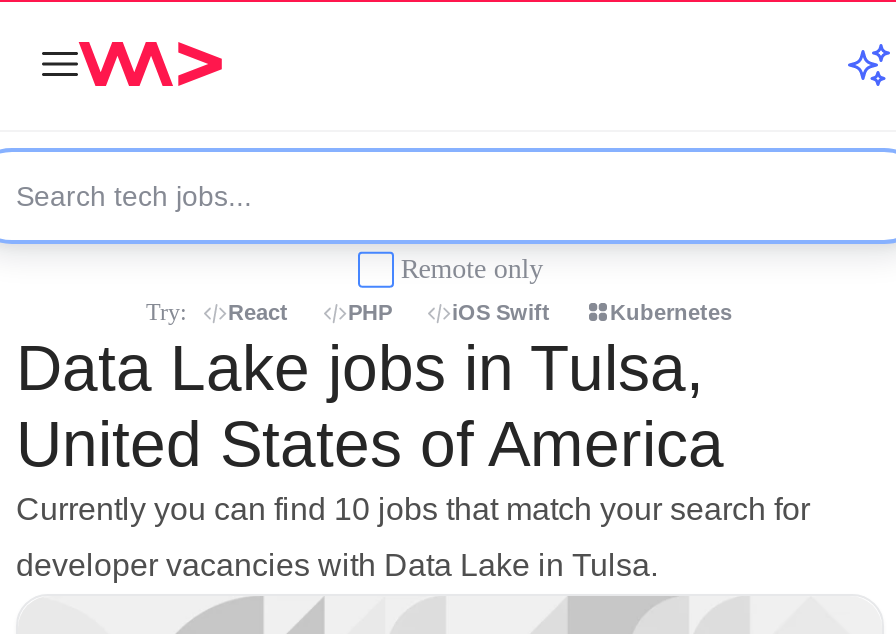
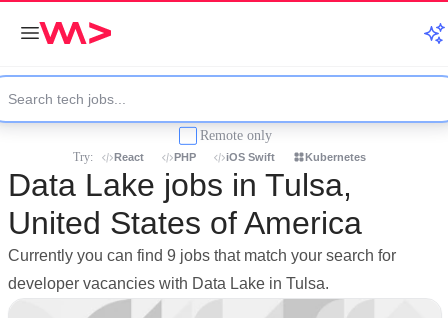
[16,492,810,526] Currently you can find 10 jobs that match your search for -> [8,247,396,264] Currently you can find 9 jobs that match your search for

